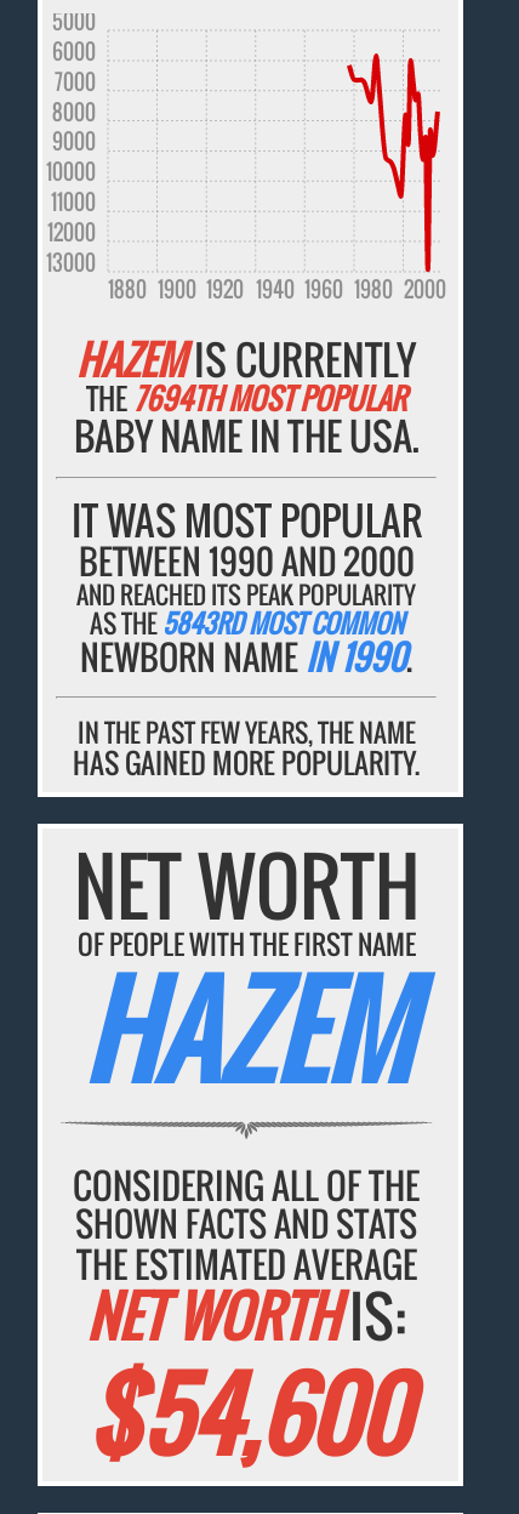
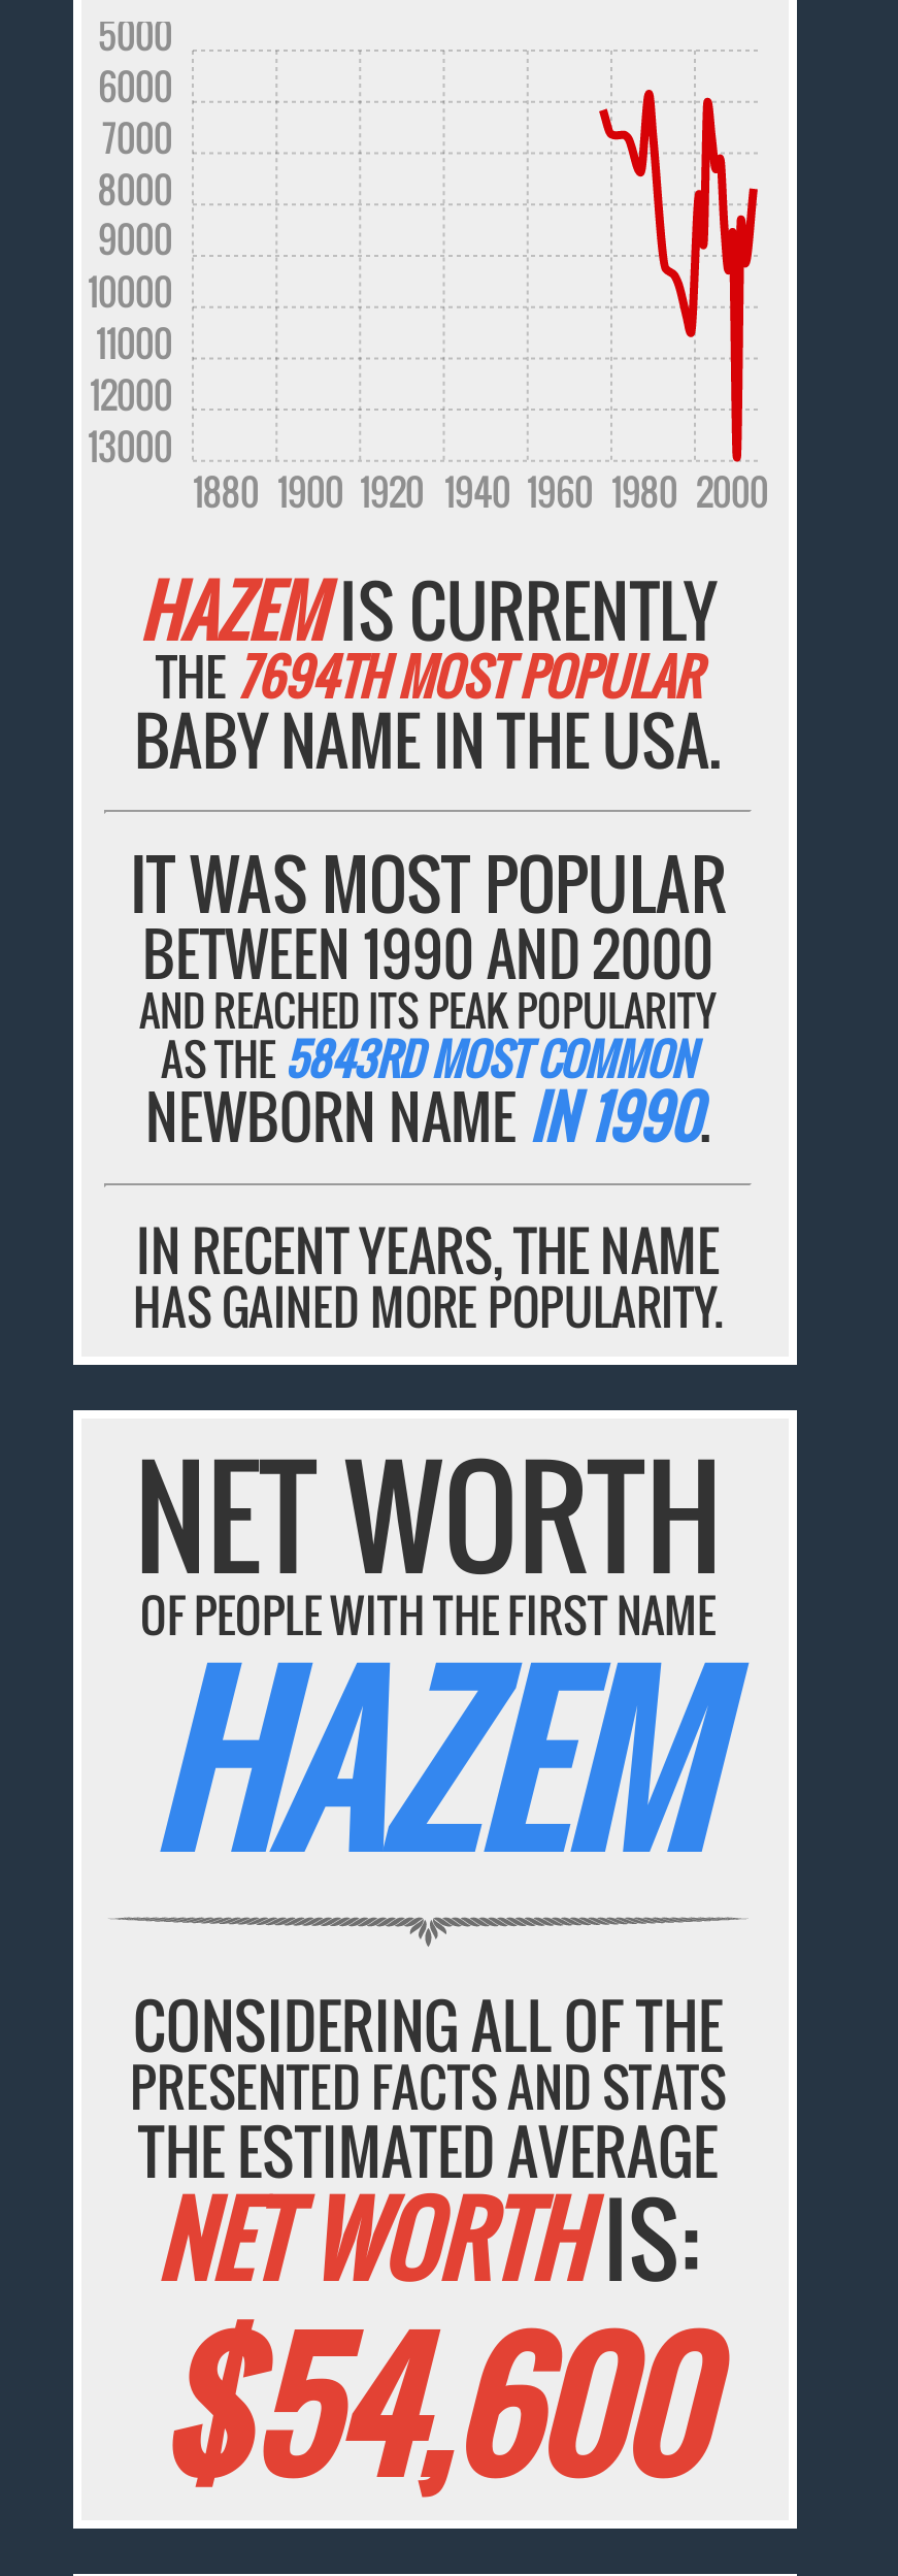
[77,713,415,751] IN THE PAST FEW YEARS, THE NAME -> [136,1210,720,1291] IN RECENT YEARS, THE NAME
[75,1198,417,1248] SHOWN FACTS AND STATS -> [130,2048,726,2124] PRESENTED FACTS AND STATS

